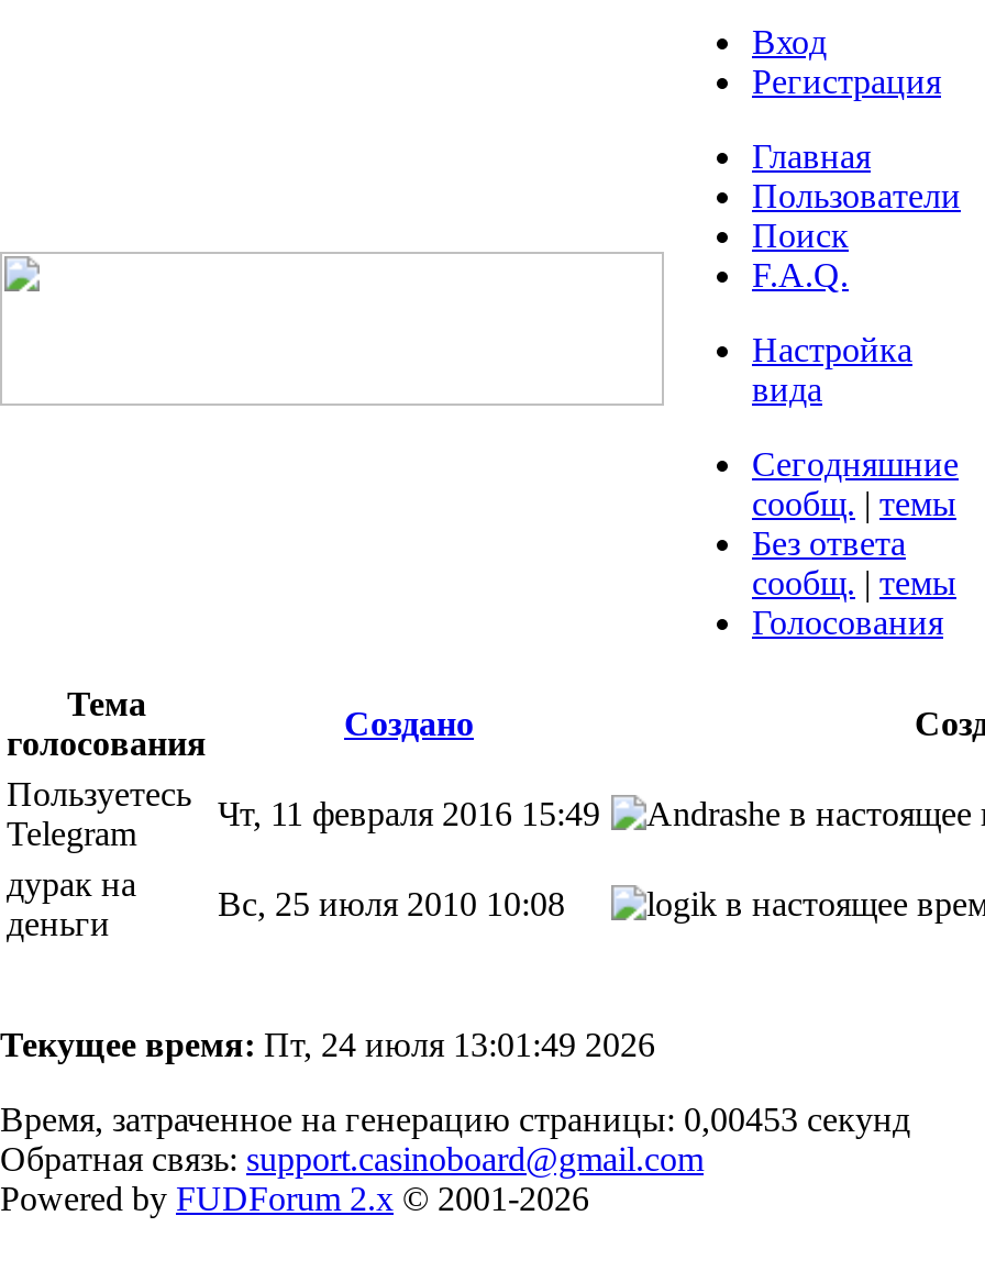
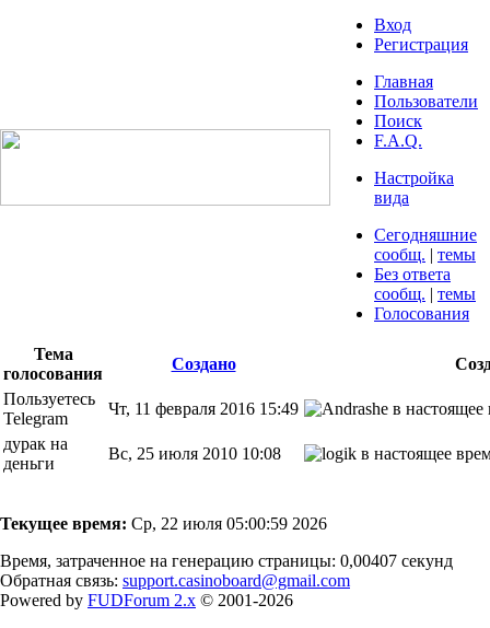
[0,1026,655,1063] Текущее время: Пт, 24 июля 13:01:49 2026 -> [0,514,327,533] Текущее время: Ср, 22 июля 05:00:59 2026
[0,1101,910,1138] Время, затраченное на генерацию страницы: 0,00453 секунд -> [0,551,453,570] Время, затраченное на генерацию страницы: 0,00407 секунд

